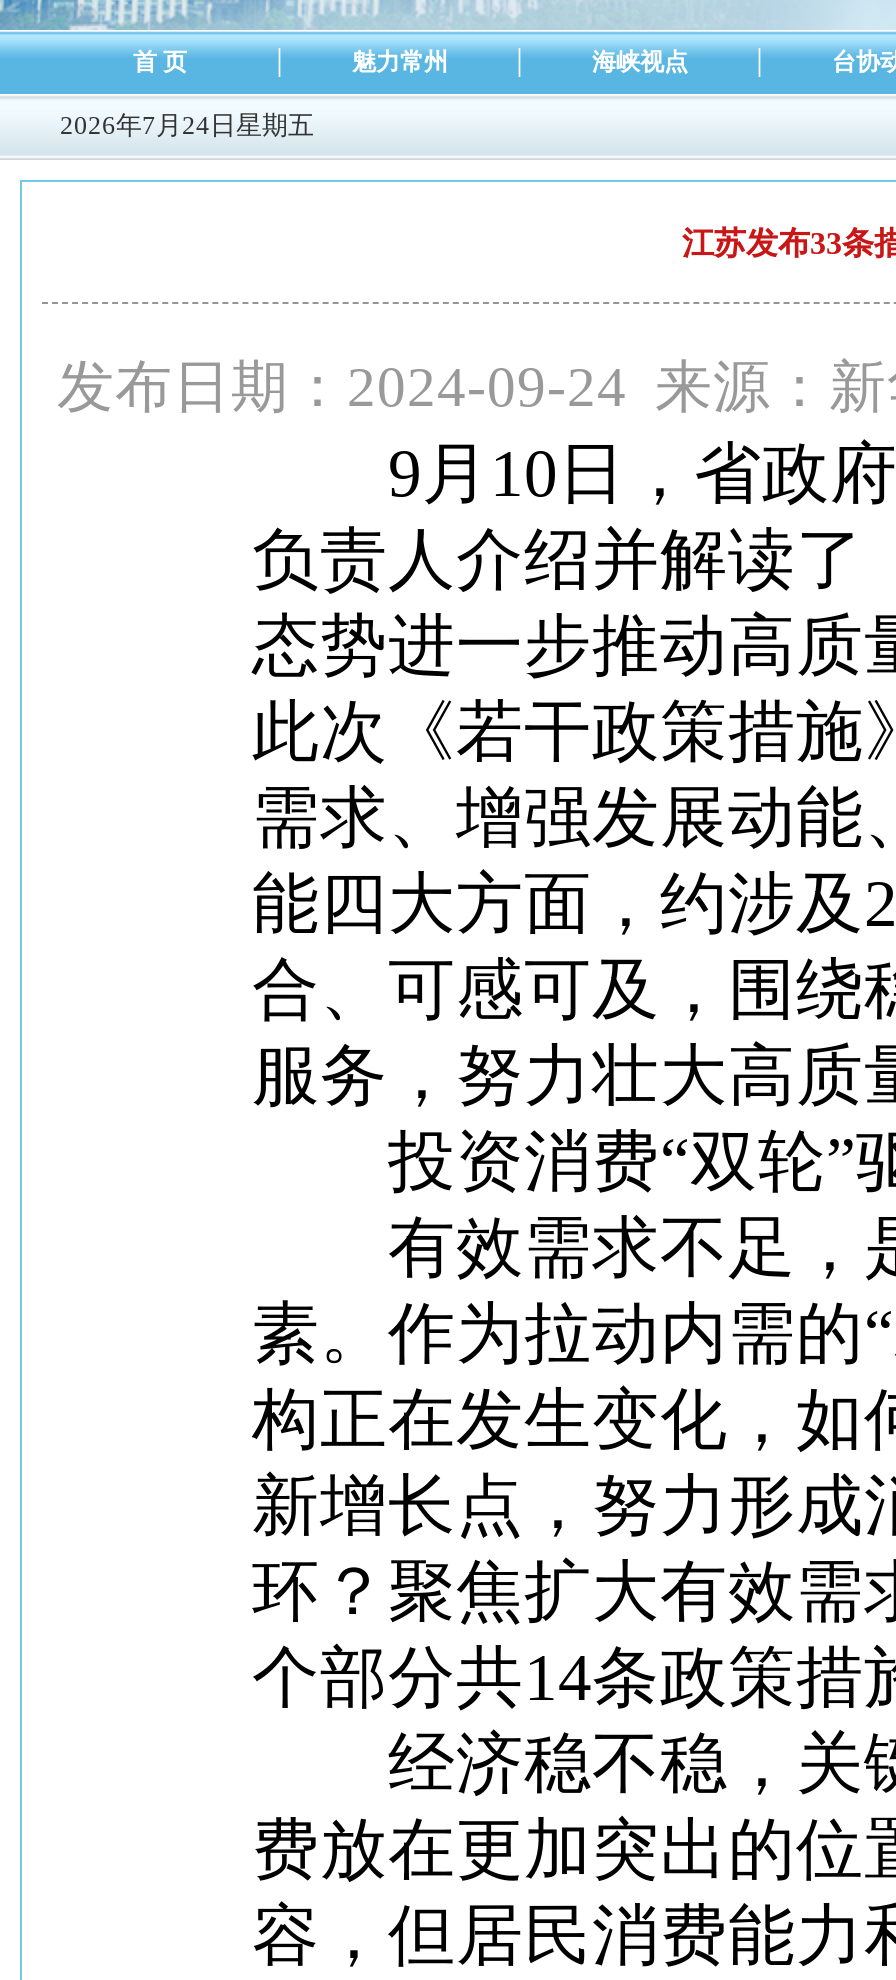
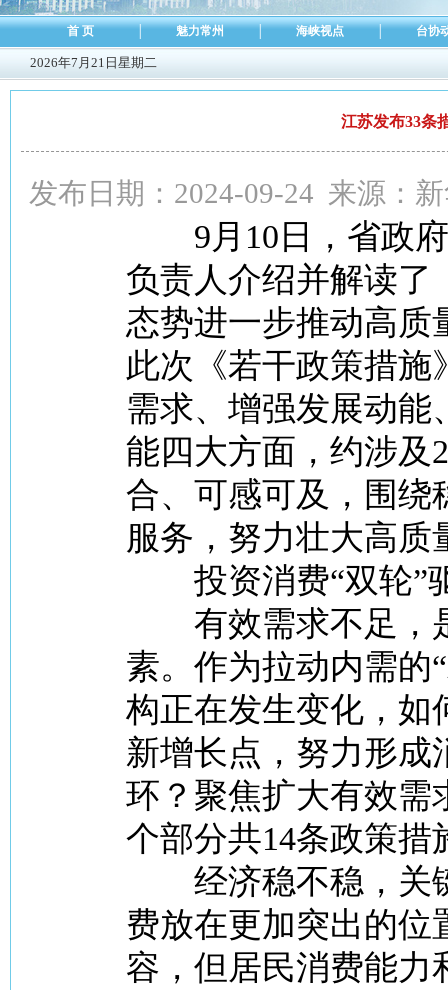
[60,110,314,140] 2026年7月24日星期五 -> [30,55,157,70] 2026年7月21日星期二

